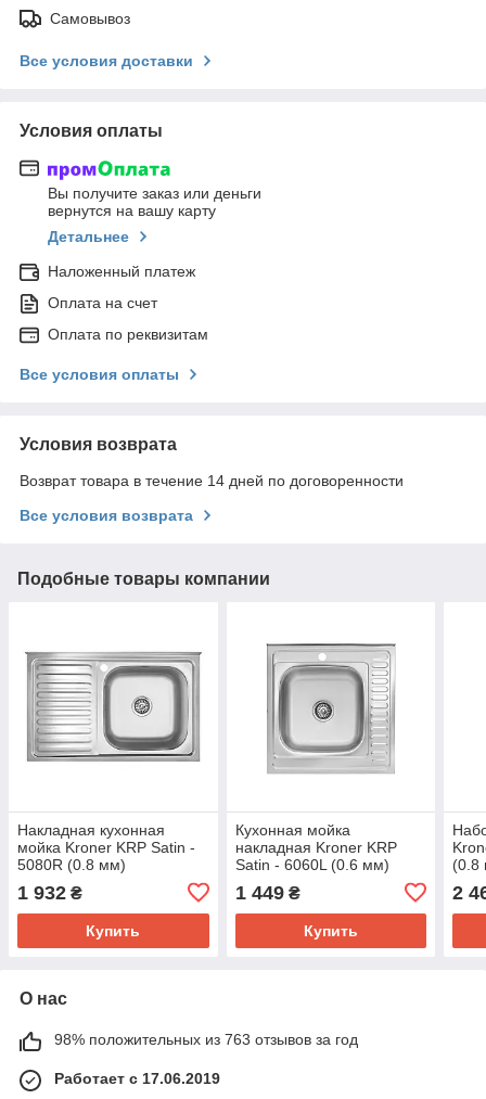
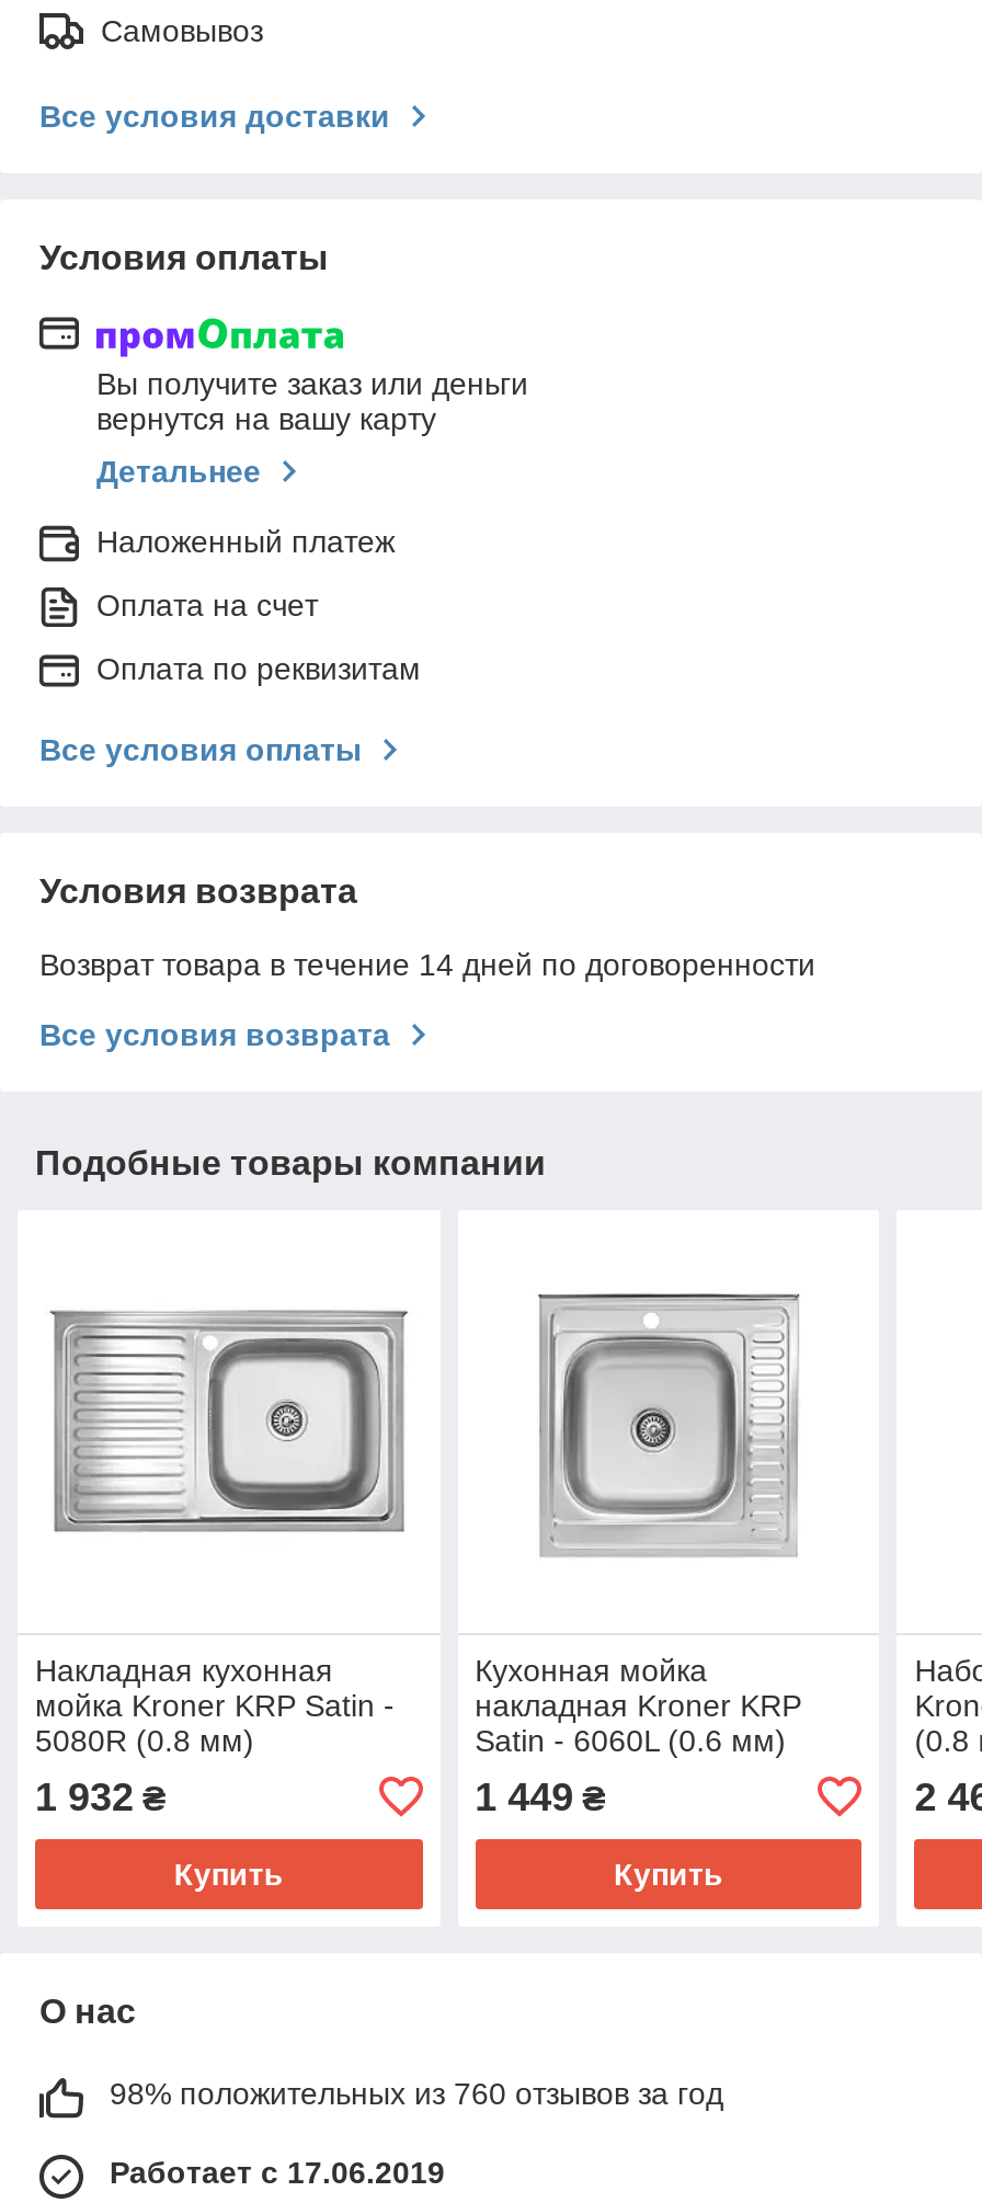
[54,1030,358,1048] 98% положительных из 763 отзывов за год -> [110,2075,723,2110] 98% положительных из 760 отзывов за год

